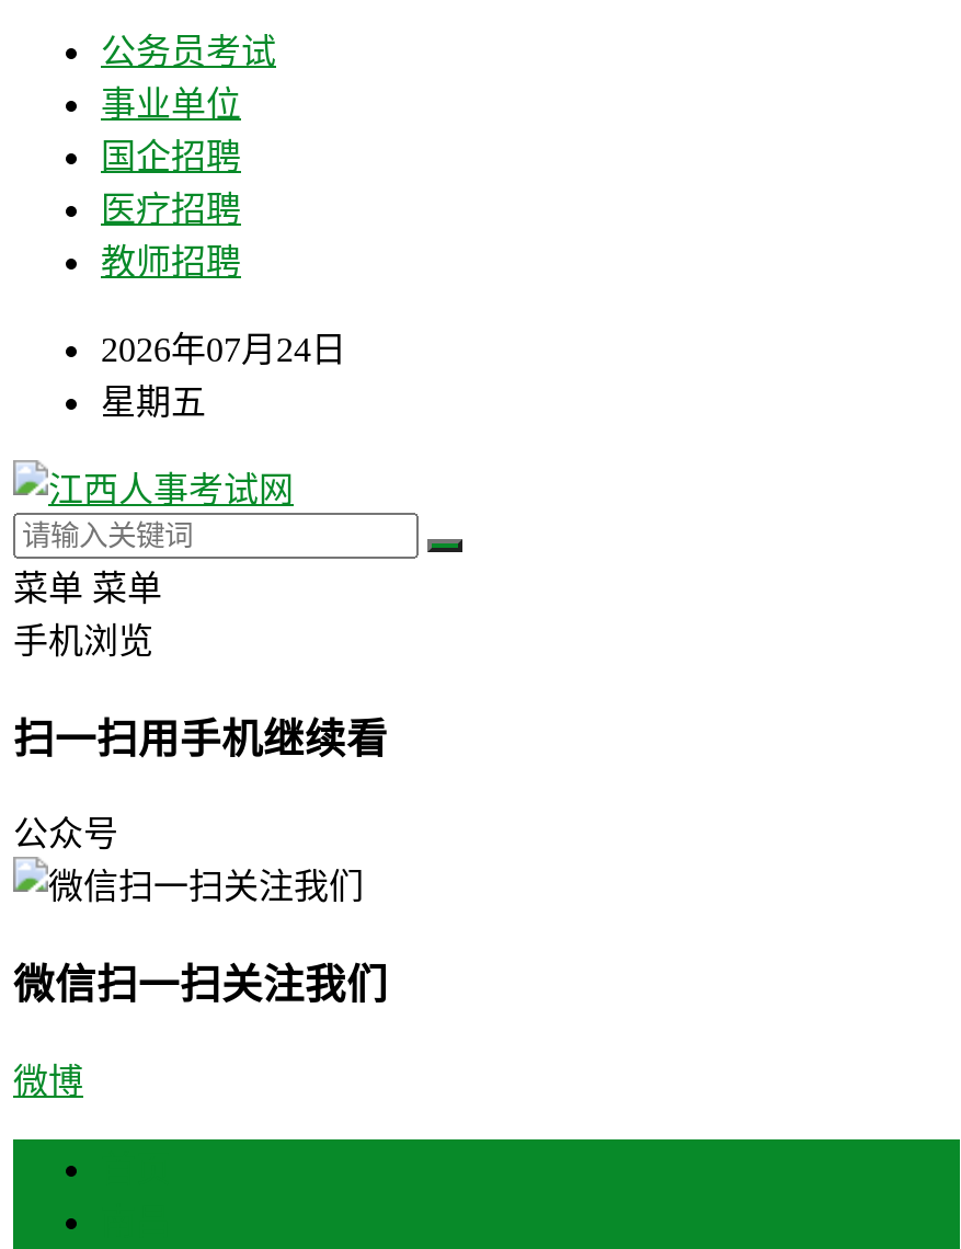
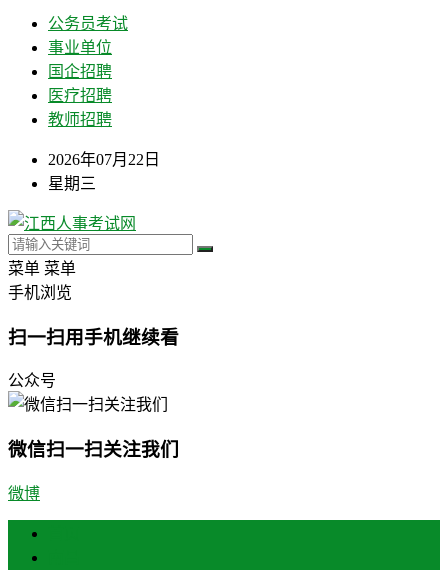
[101,331,346,368] 2026年07月24日 -> [48,151,160,168] 2026年07月22日
[101,383,206,421] 星期五 -> [48,175,96,192] 星期三

